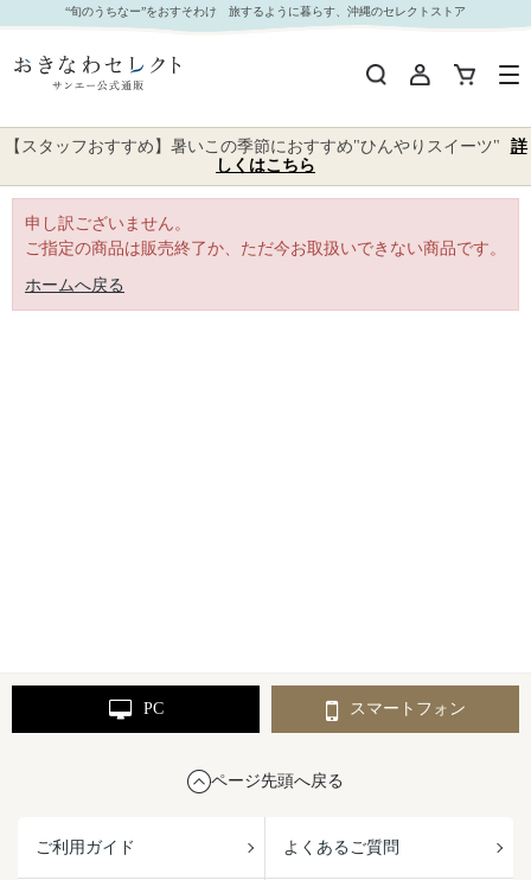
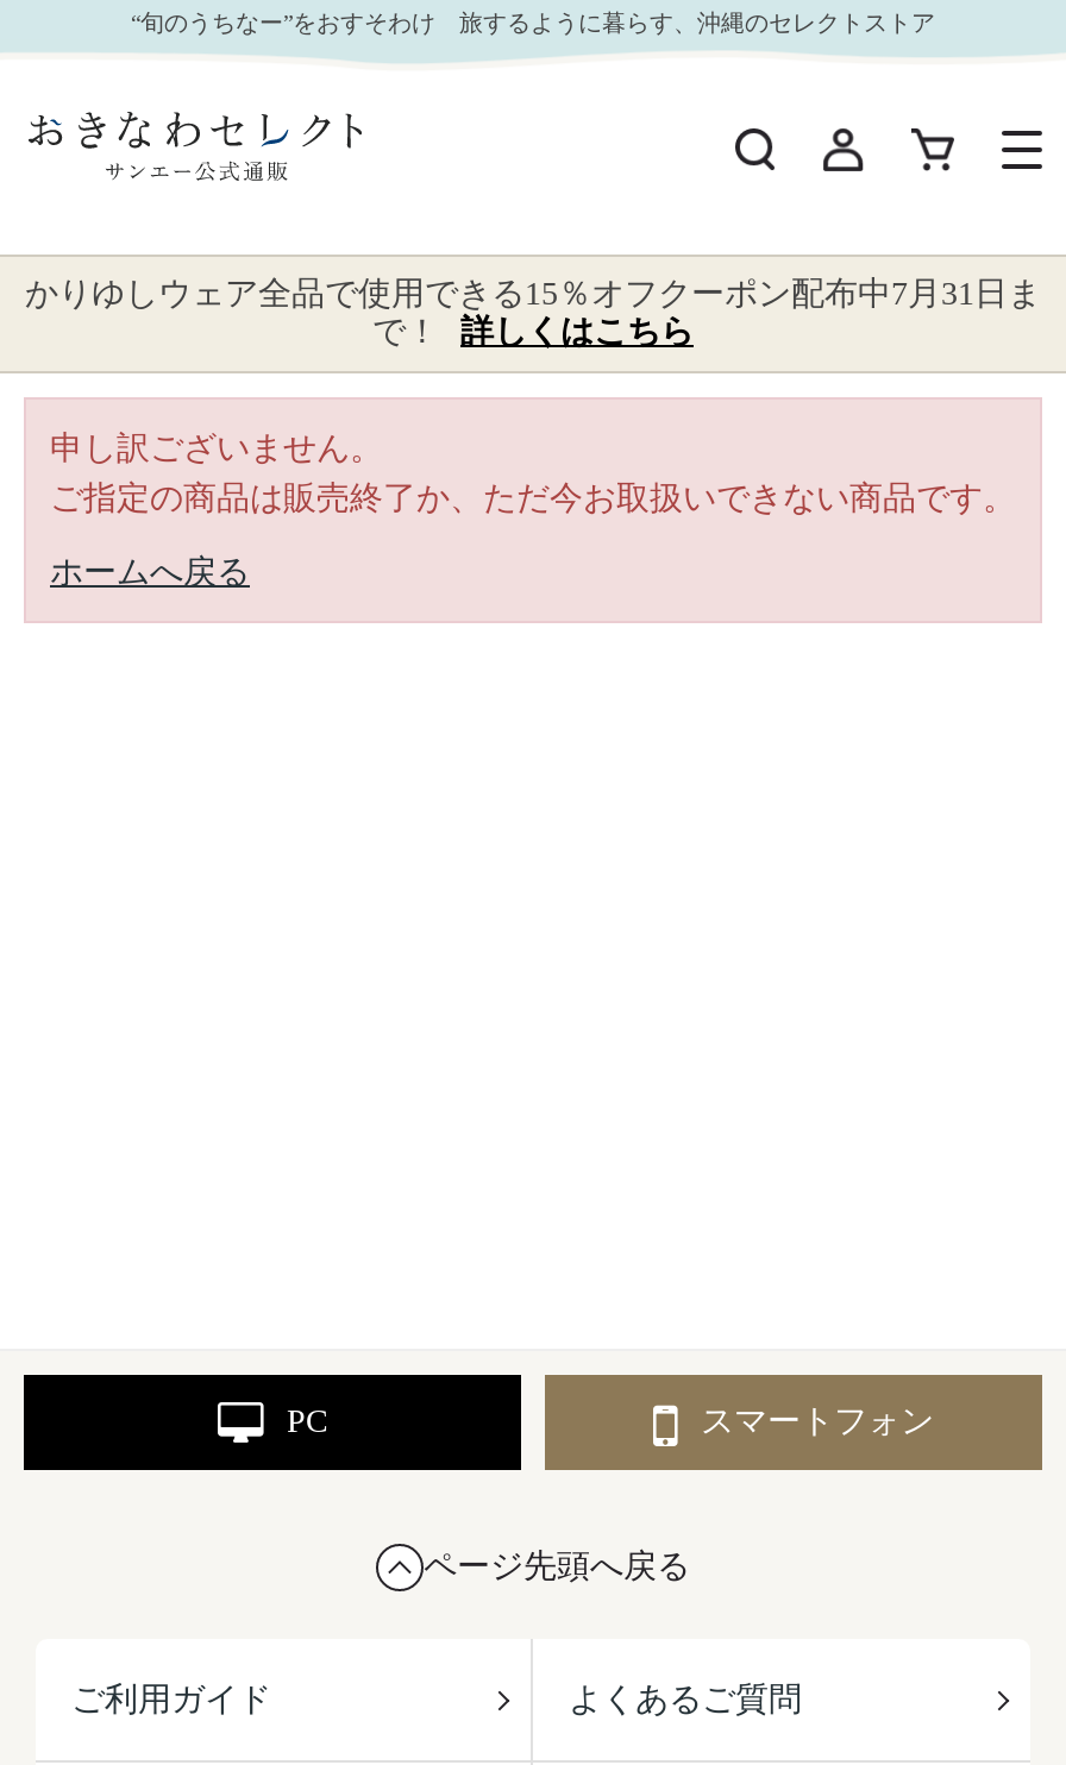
[4,138,527,174] 【スタッフおすすめ】暑いこの季節におすすめ"ひんやりスイーツ" 詳 | しくはこちら -> [25,276,1041,350] かりゆしウェア全品で使用できる15％オフクーポン配布中7月31日ま | で！ 詳しくはこちら

